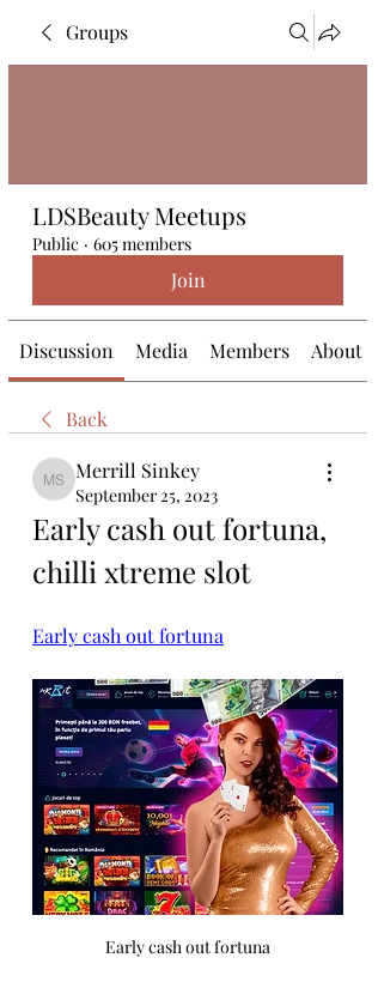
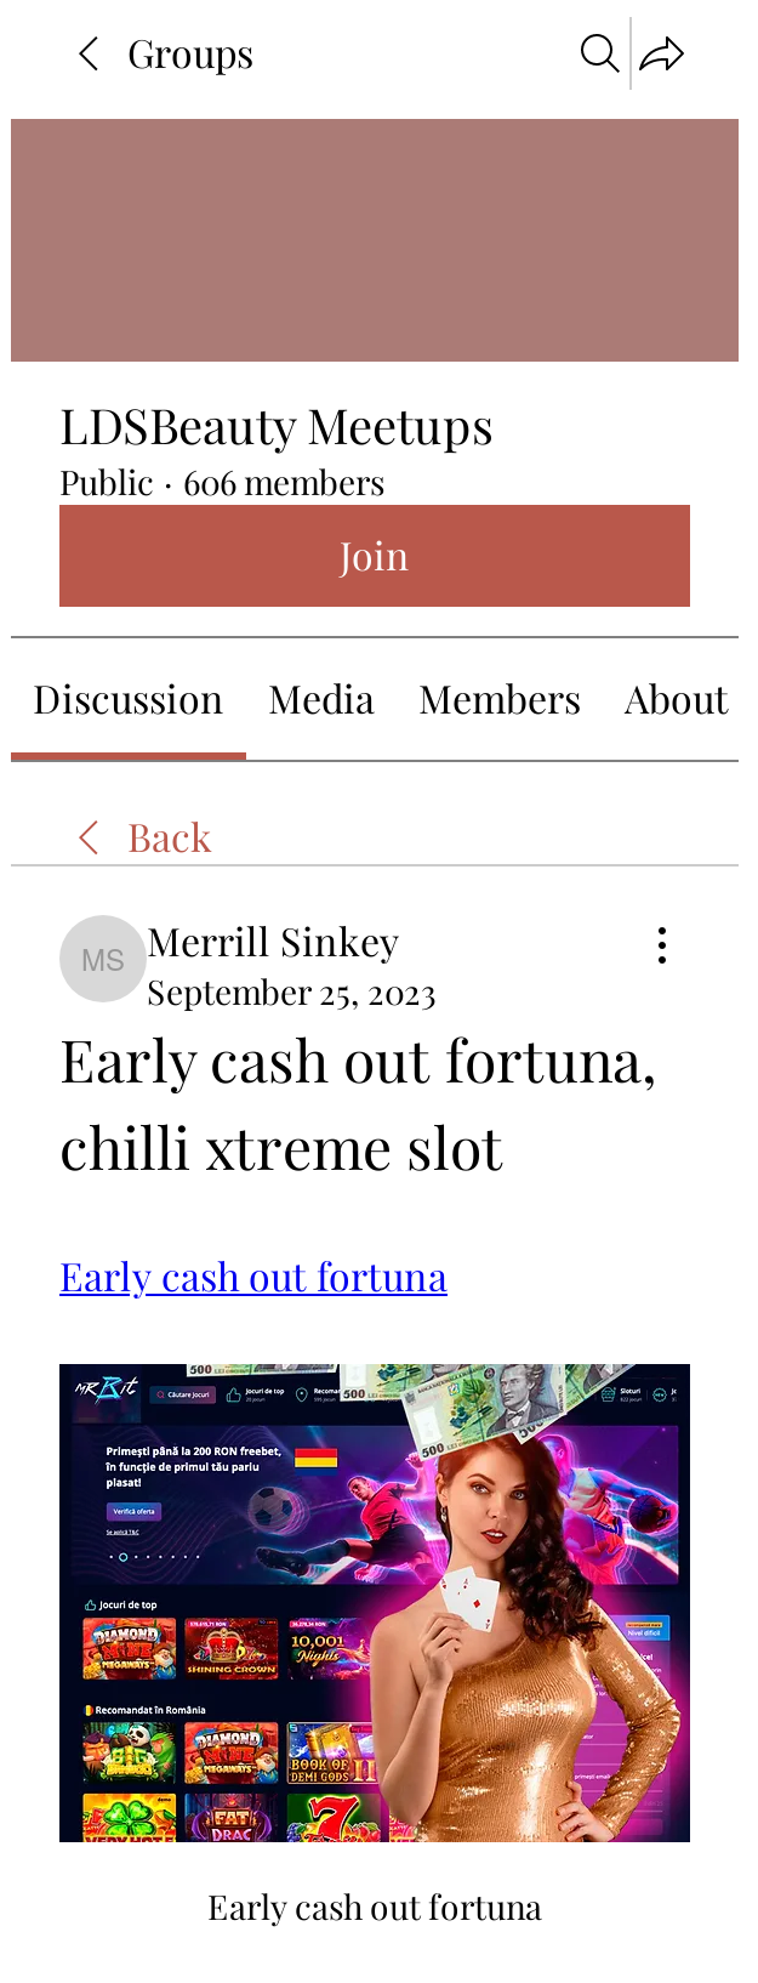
[32,232,191,255] Public · 605 members -> [59,459,384,505] Public · 606 members

